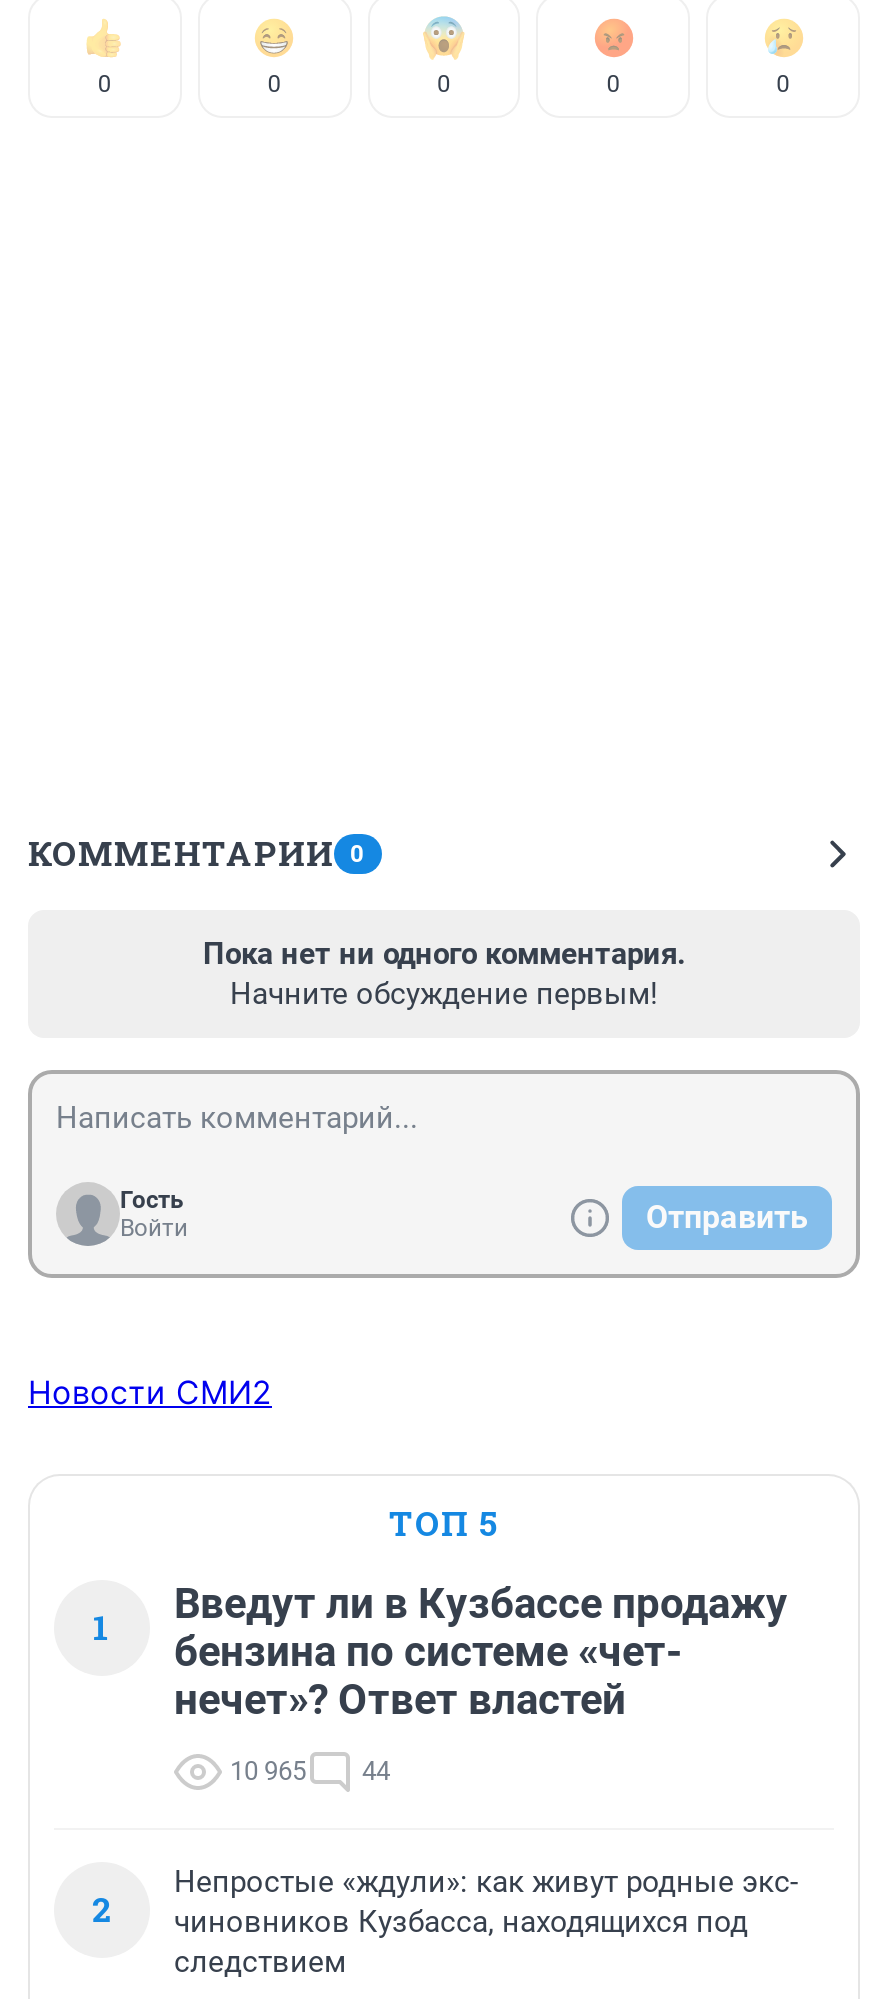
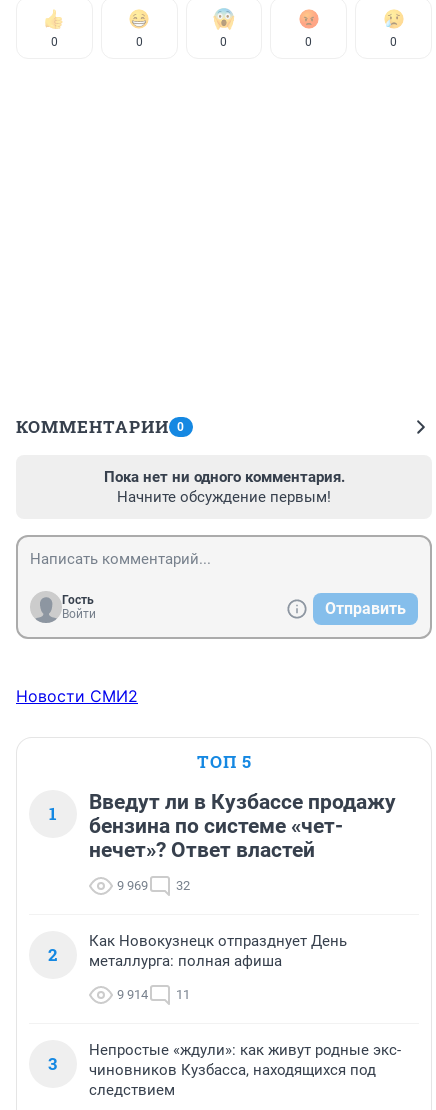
none -> [48,932,347,1075] Как Новокузнецк отпразднует День | металлурга: полная афиша | 9 914 | 11 | 3
[230,1755,306,1785] 10 965 -> [117,878,148,893] 9 969
[362,1755,390,1785] 44 -> [176,878,190,893] 32

